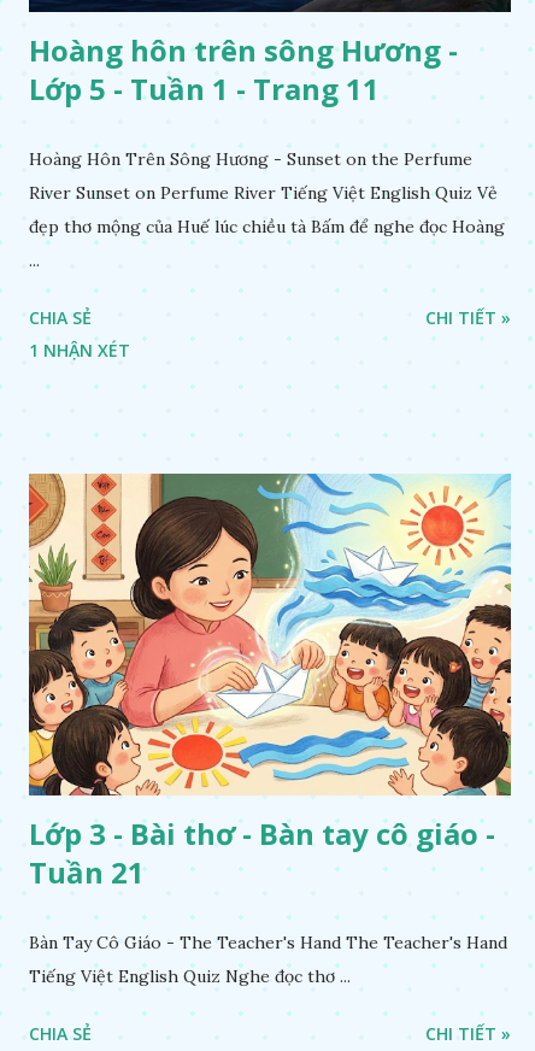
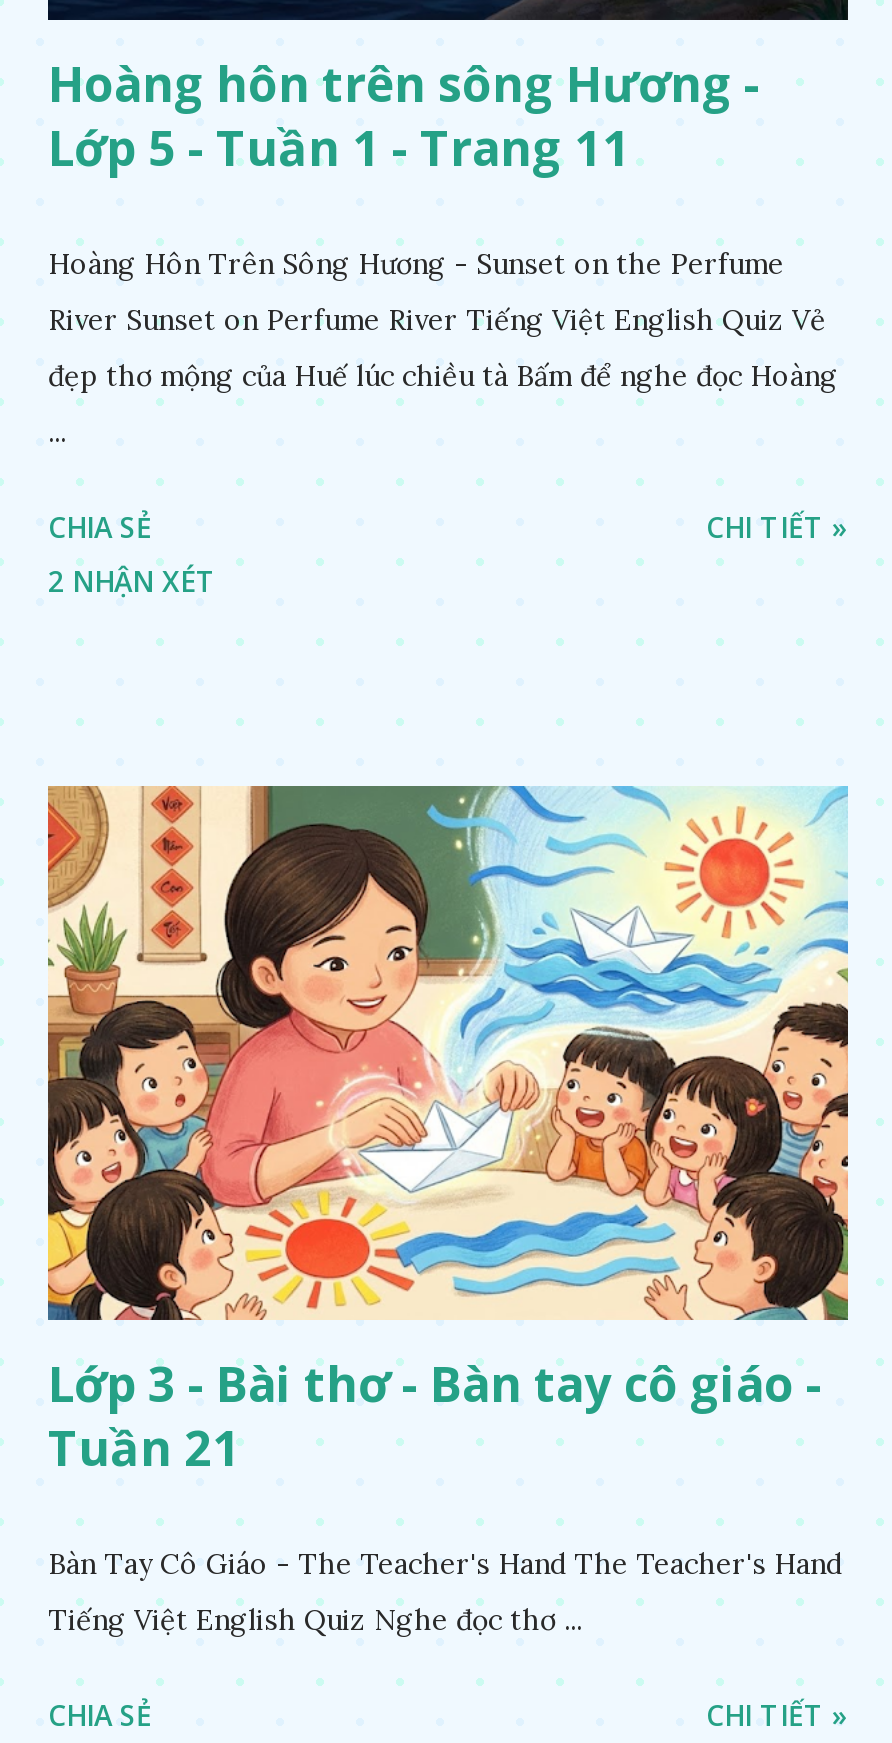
[29,339,130,362] 1 NHẬN XÉT -> [48,562,216,600] 2 NHẬN XÉT

